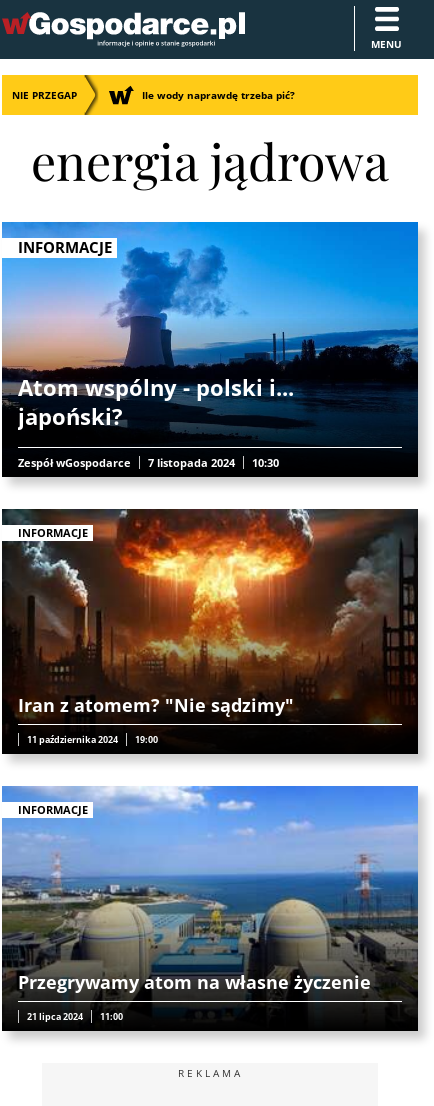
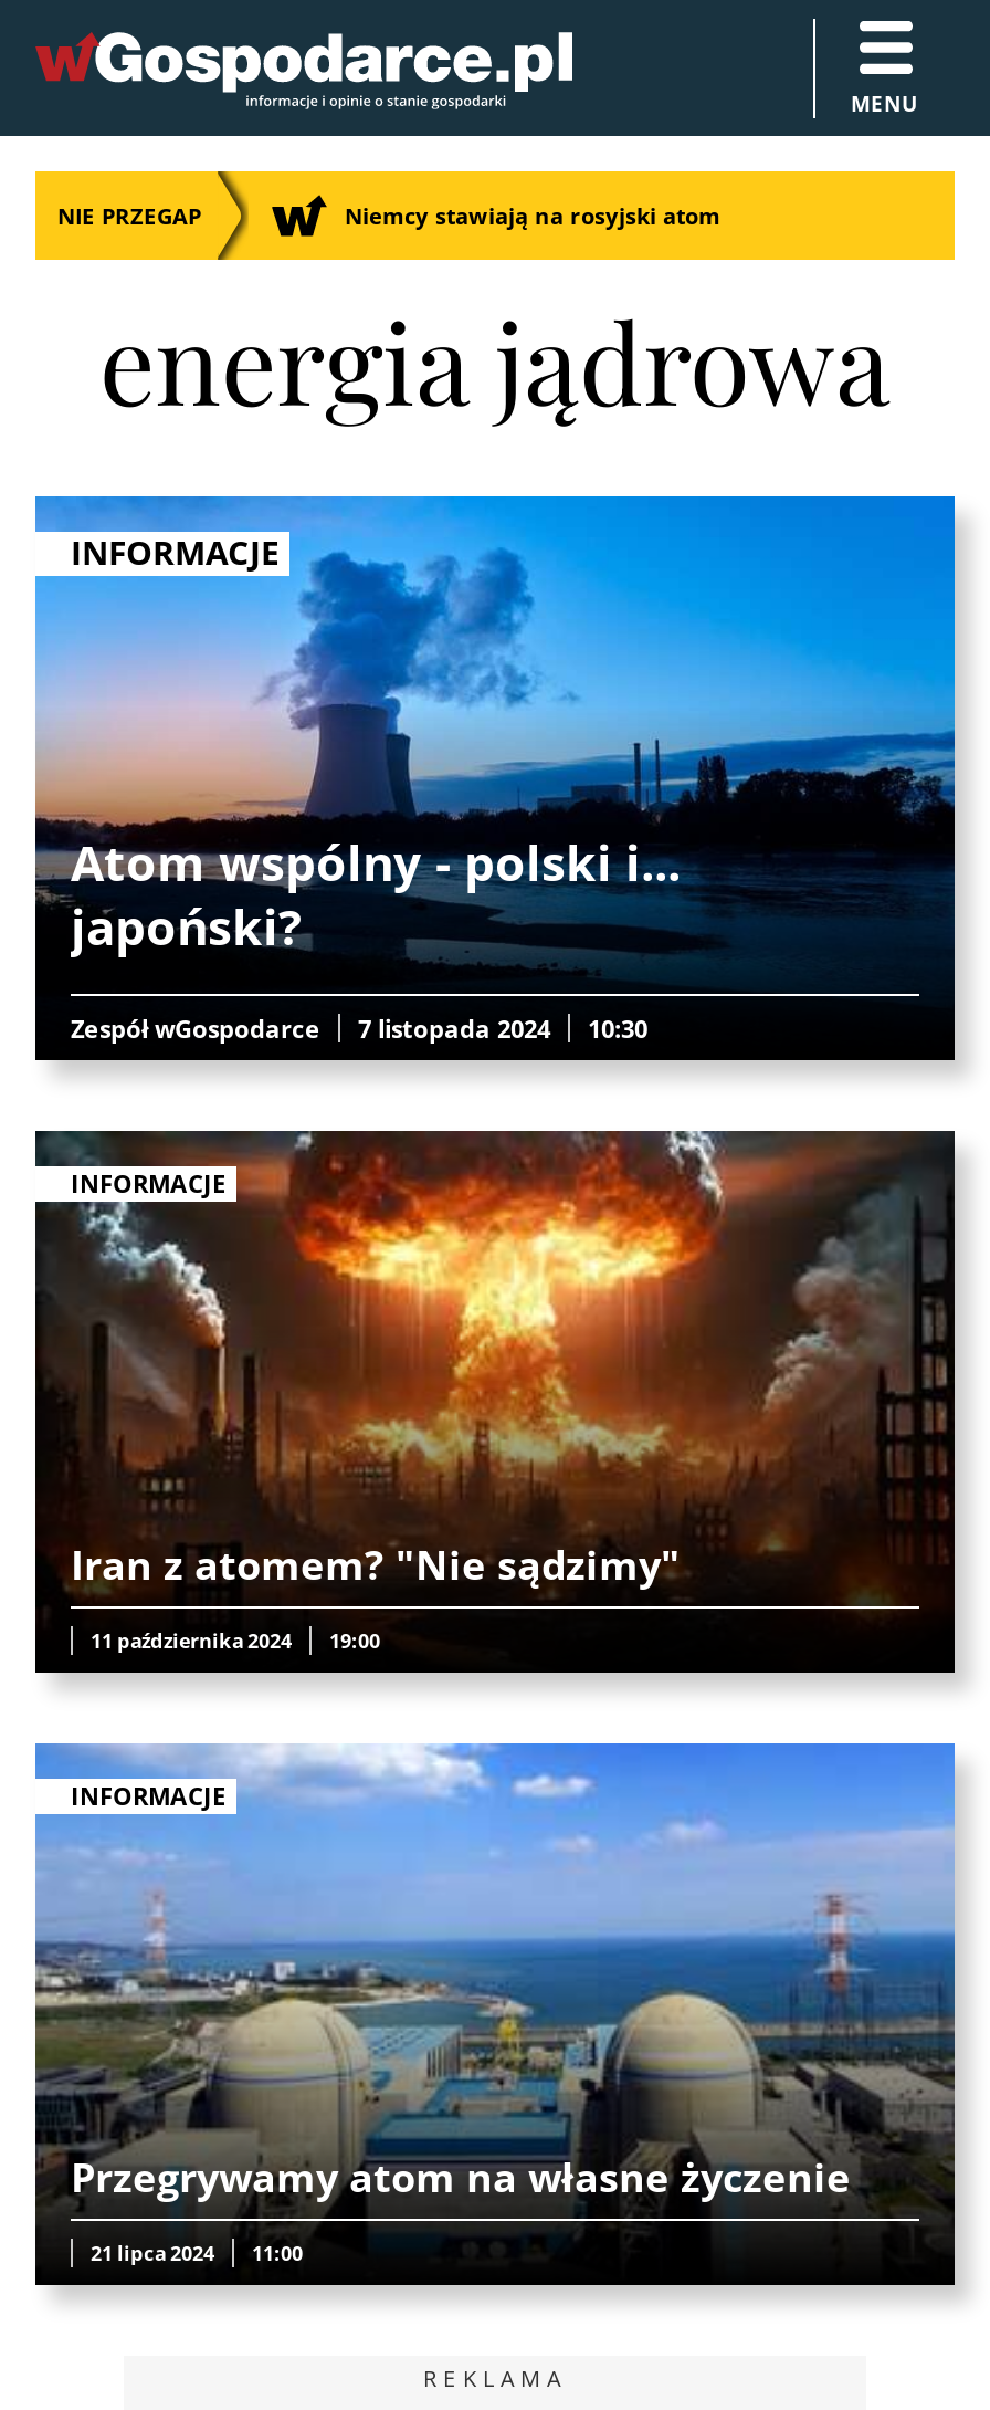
[142,88,295,102] Ile wody naprawdę trzeba pić? -> [345,200,720,231] Niemcy stawiają na rosyjski atom

